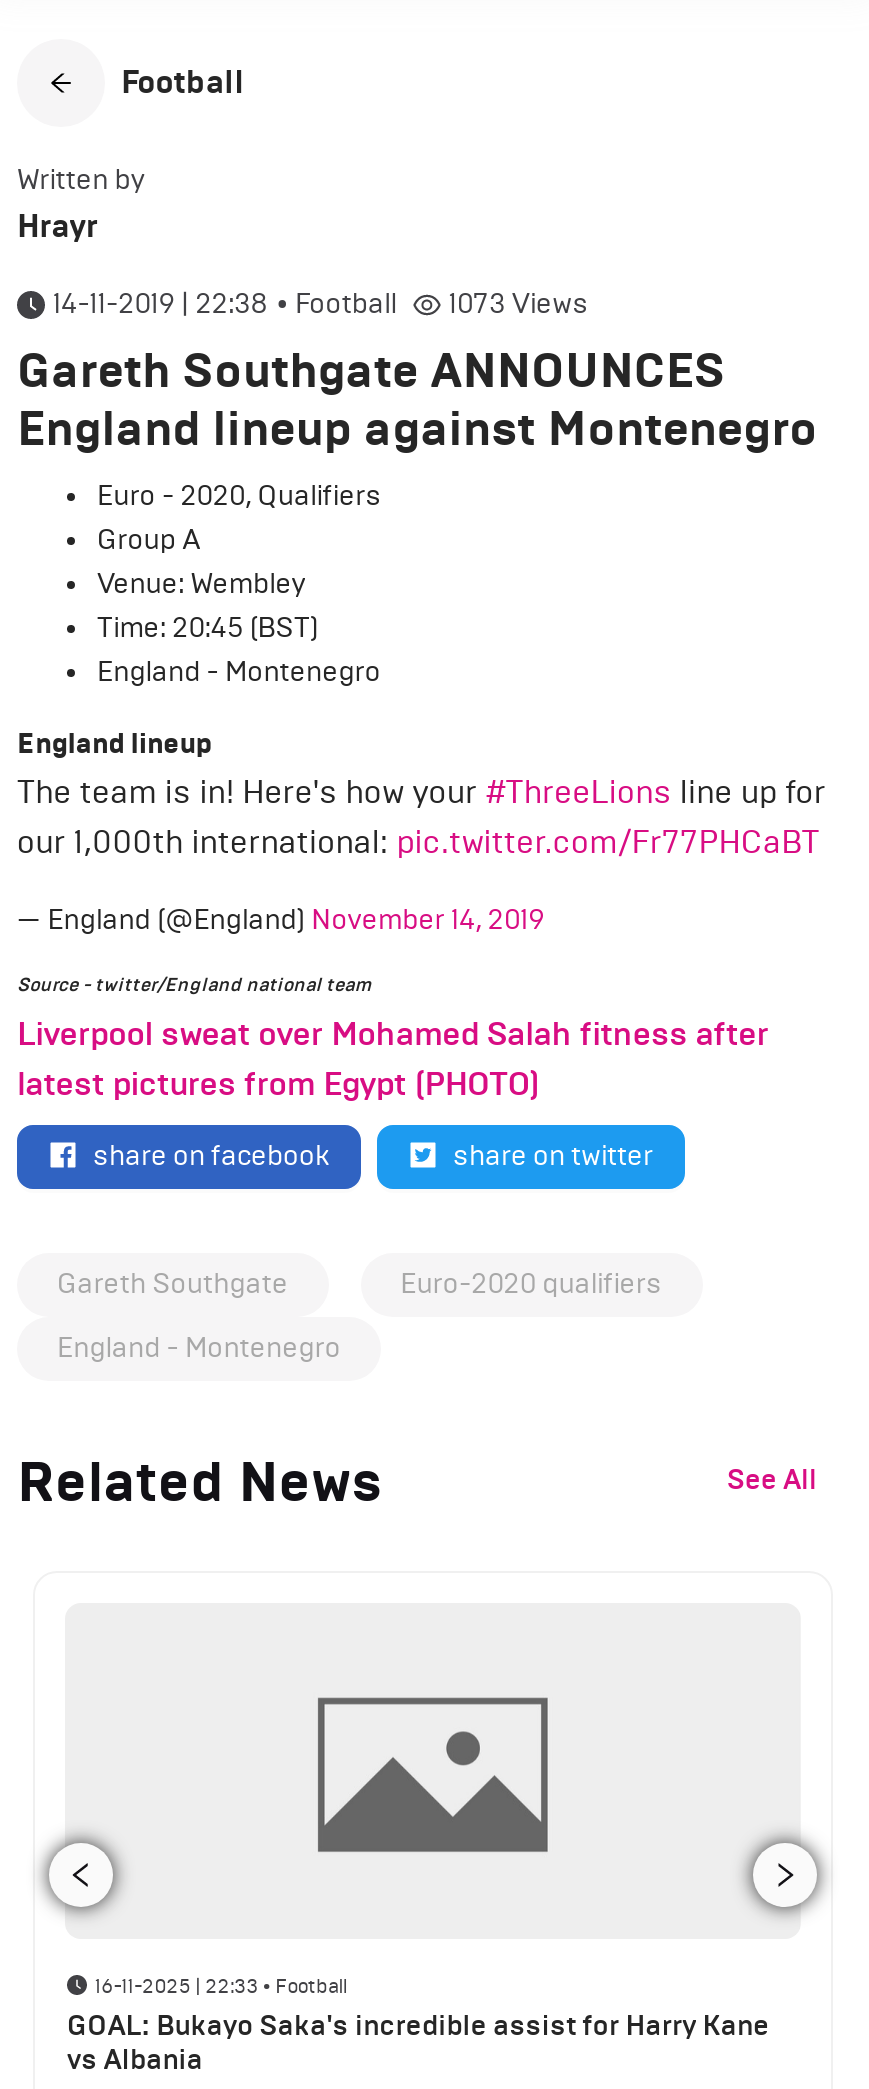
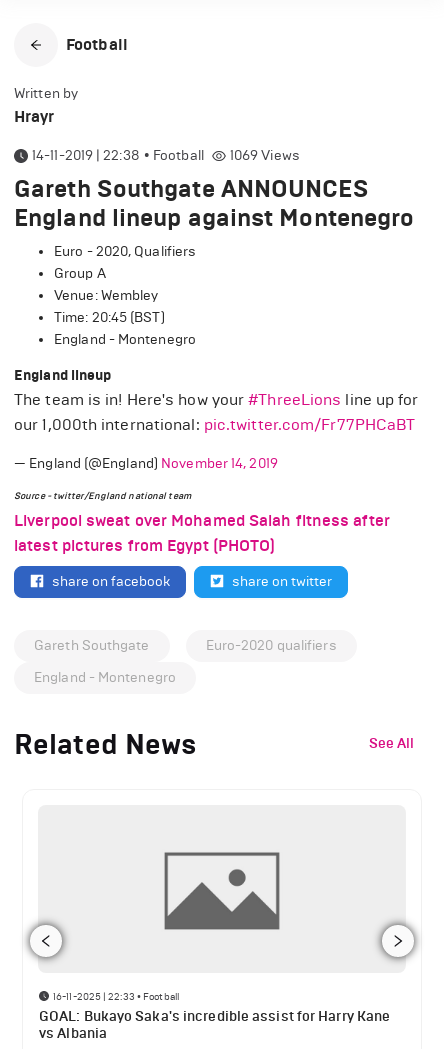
[449,287,589,321] 1073 Views -> [230,147,300,164] 1069 Views

